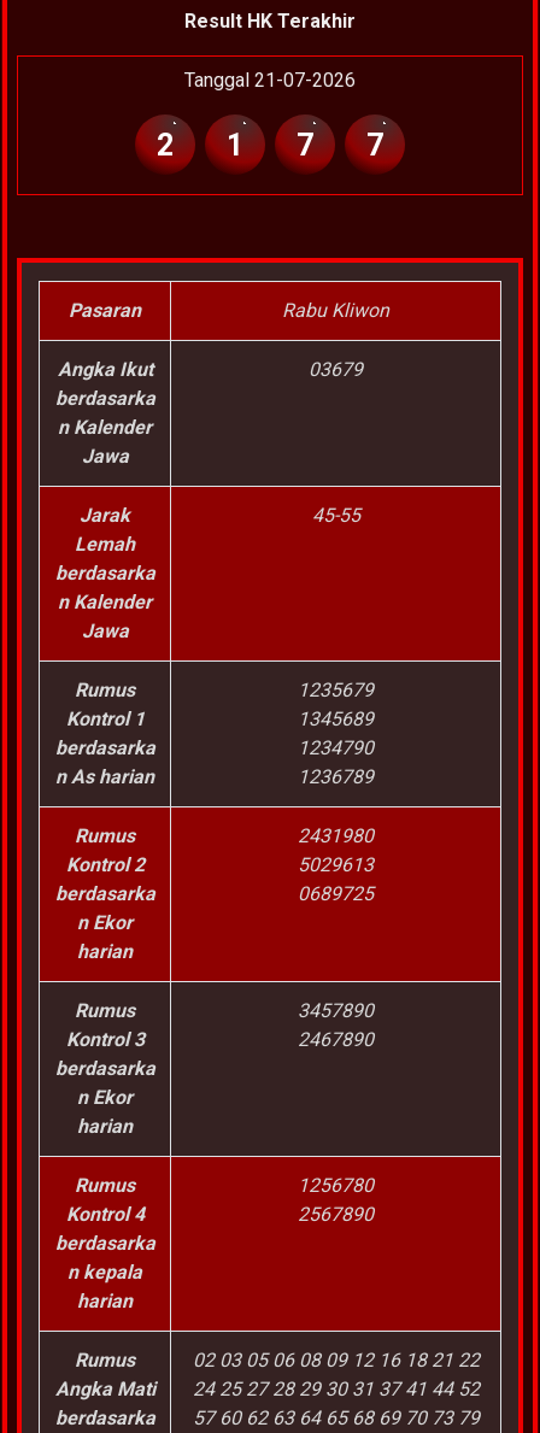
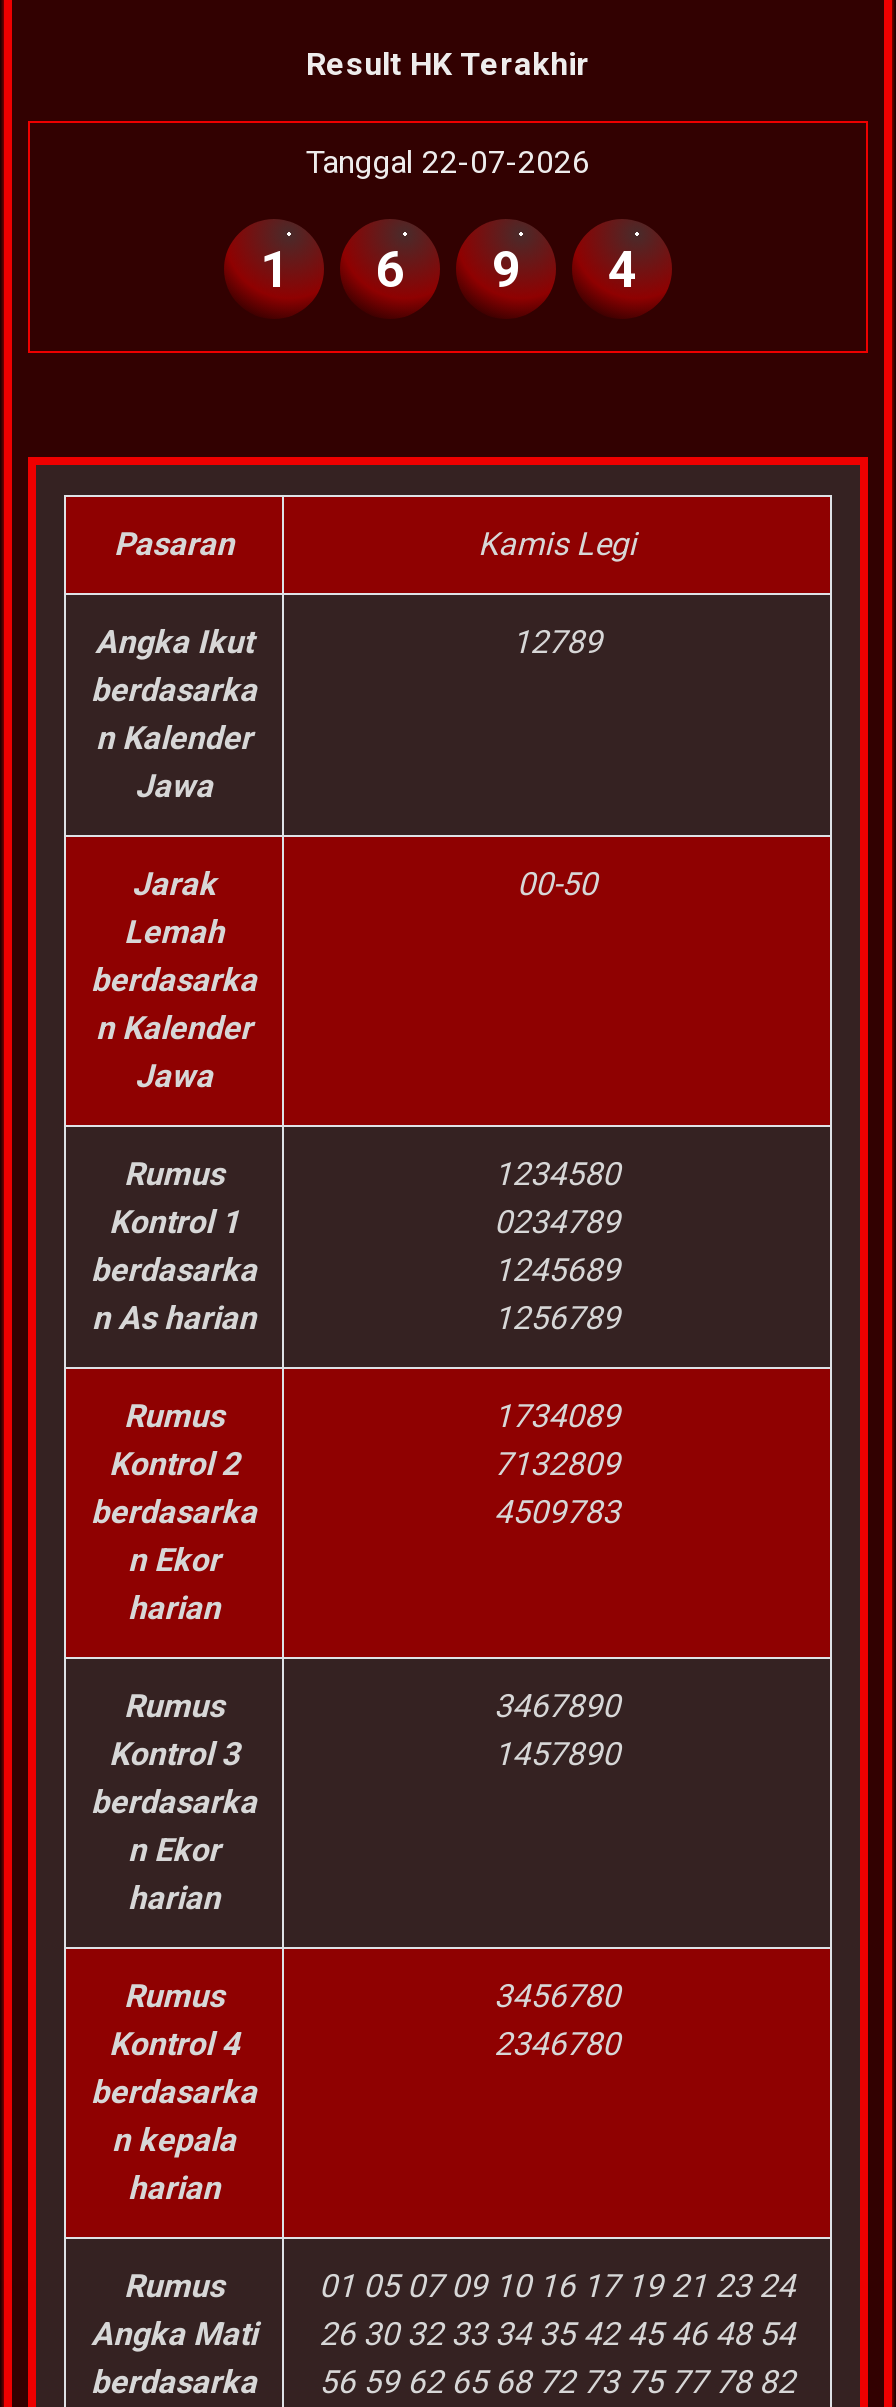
[157,69,356,163] Tanggal 21-07-2026 | 2 -> [306,143,590,181] Tanggal 22-07-2026
[297,128,383,163] 7 | 7 -> [376,241,636,299] 6 | 9 | 4
[282,299,389,322] Rabu Kliwon -> [478,525,636,563] Kamis Legi
[309,358,363,381] 03679 -> [512,623,602,661] 12789
[312,504,360,527] 45-55 -> [517,865,597,903] 00-50
[298,679,374,701] 1235679 -> [494,1155,620,1193] 1234580
[298,707,374,730] 1345689 -> [494,1203,620,1241] 0234789
[298,736,374,759] 1234790 -> [494,1251,620,1289] 1245689
[298,765,374,788] 1236789 -> [494,1299,620,1337] 1256789
[298,824,374,847] 2431980 -> [494,1397,620,1435] 1734089
[298,853,374,876] 5029613 -> [494,1445,620,1483] 7132809
[298,882,374,905] 0689725 -> [494,1493,620,1531] 4509783
[298,999,374,1022] 3457890 -> [494,1687,620,1725] 3467890
[298,1028,374,1051] 2467890 -> [494,1735,620,1773] 1457890
[298,1174,374,1197] 1256780 -> [494,1977,620,2015] 3456780
[298,1203,374,1226] 2567890 -> [494,2025,620,2063] 2346780
[192,1349,479,1372] 02 03 05 06 08 09 12 16 18 21 22 -> [319,2267,795,2305] 01 05 07 09 10 16 17 19 21 23 24
[55,1378,479,1400] Angka Mati 24 25 27 28 29 30 31 37 41 44 52 -> [91,2315,795,2353] Angka Mati 26 30 32 33 34 35 42 45 46 48 54
[55,1406,479,1429] berdasarka 57 60 62 63 64 65 68 69 70 73 79 -> [91,2363,795,2401] berdasarka 56 59 62 65 68 72 73 75 77 78 82

